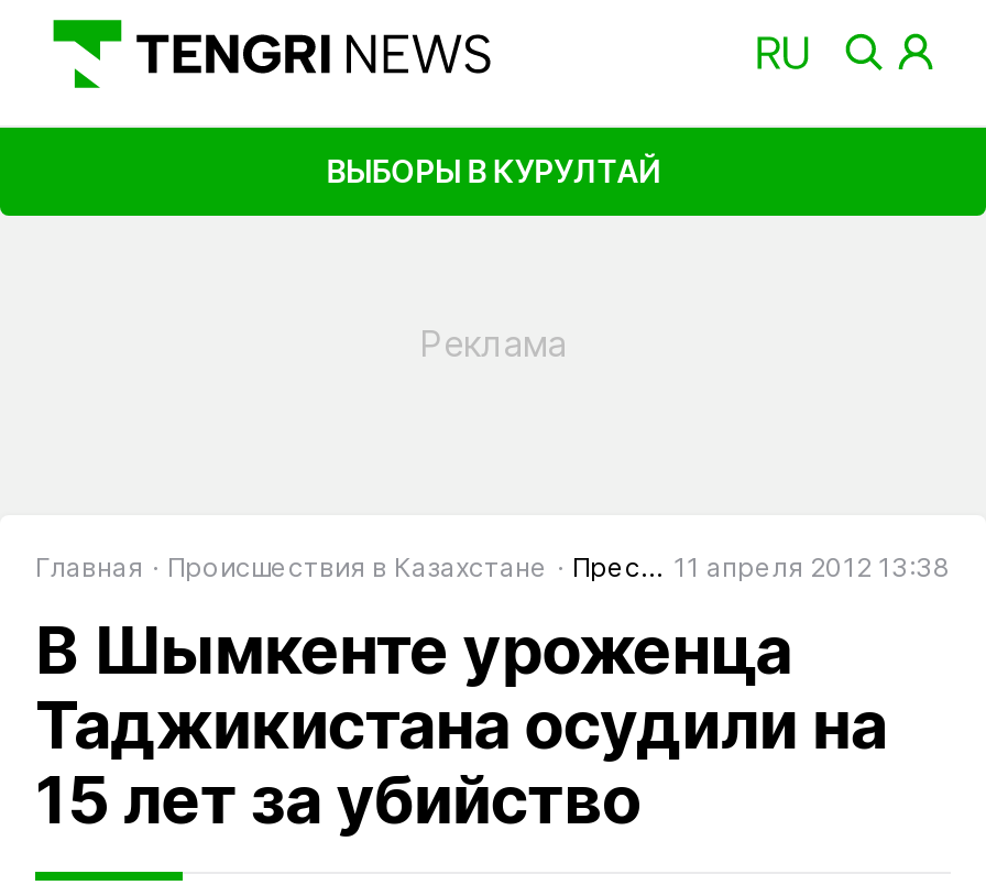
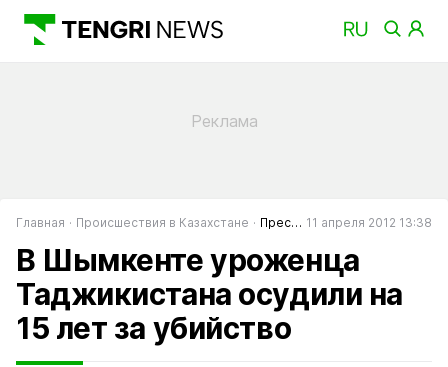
[326,151,660,189] ВЫБОРЫ В КУРУЛТАЙ -> none

